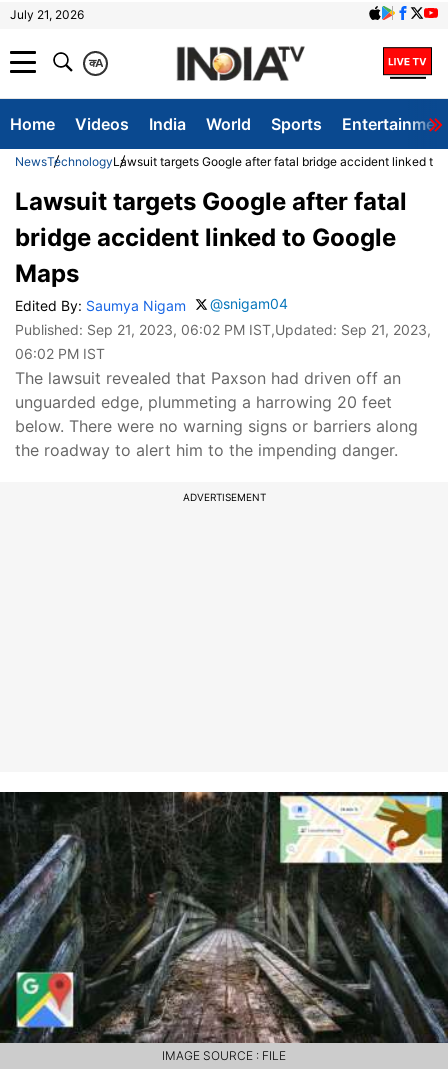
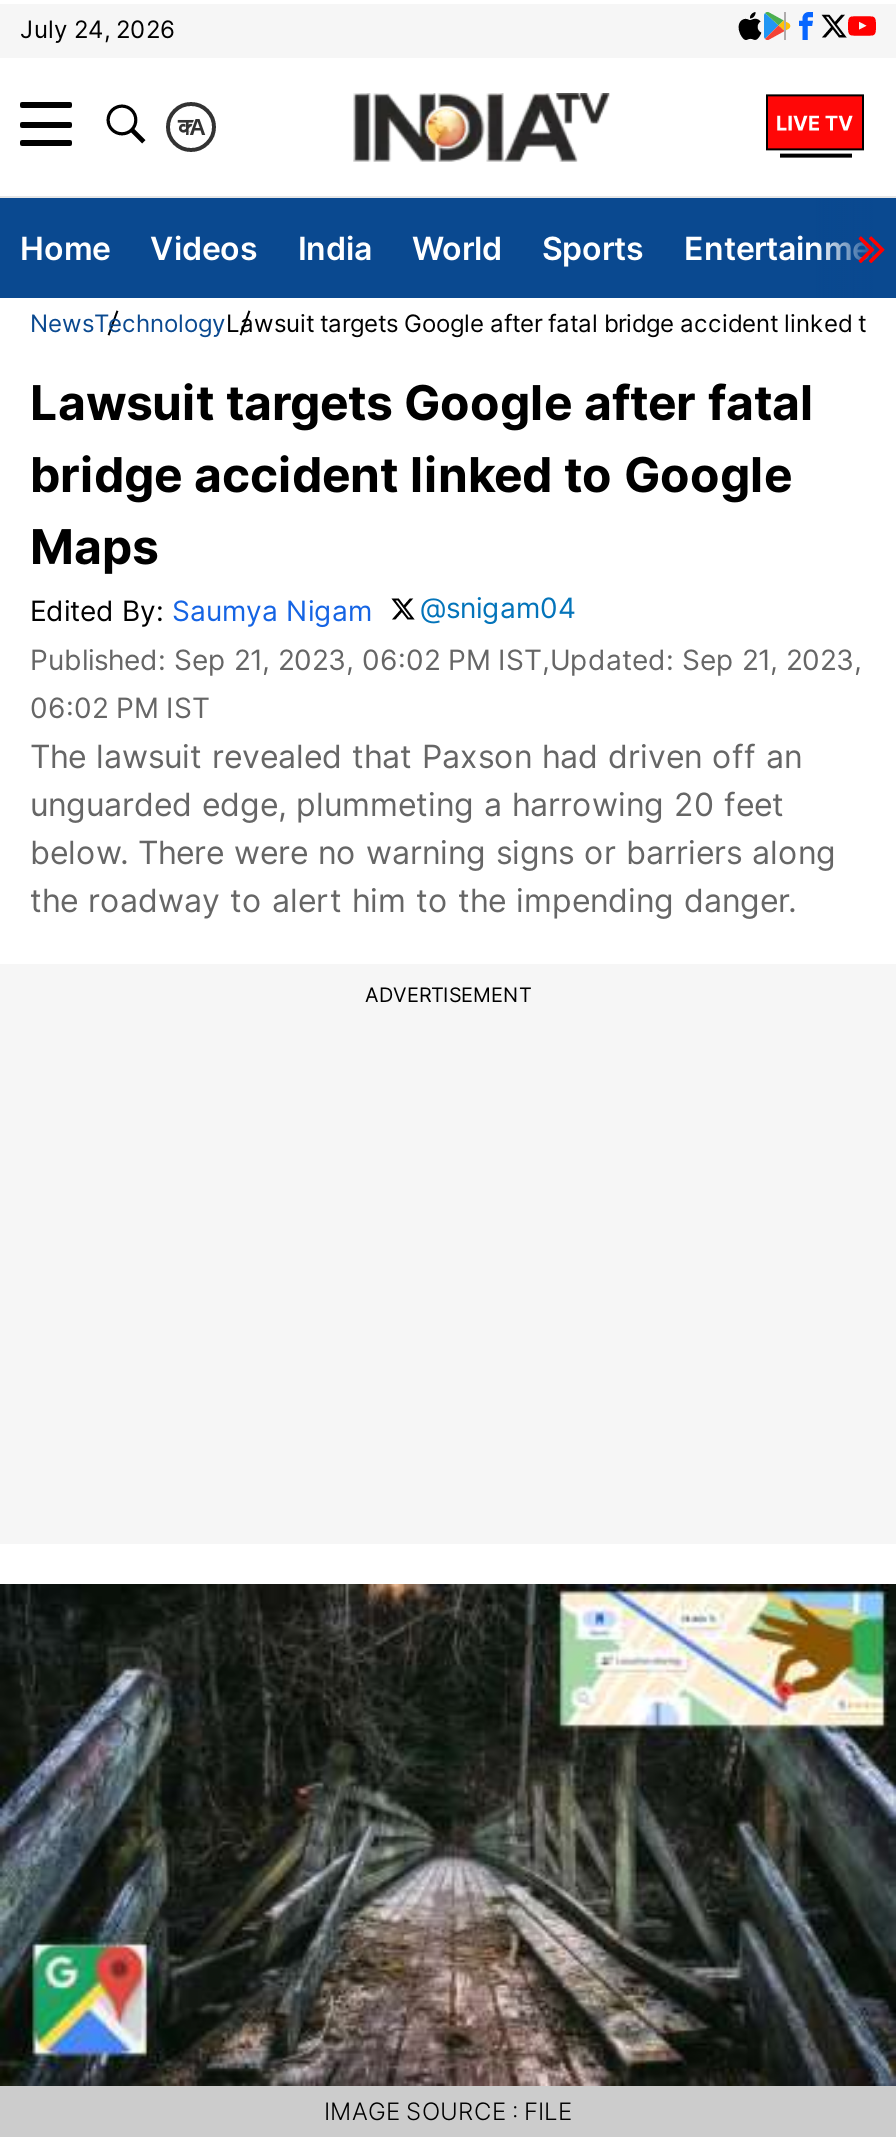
[10,7,84,22] July 21, 2026 -> [20,14,174,44] July 24, 2026

